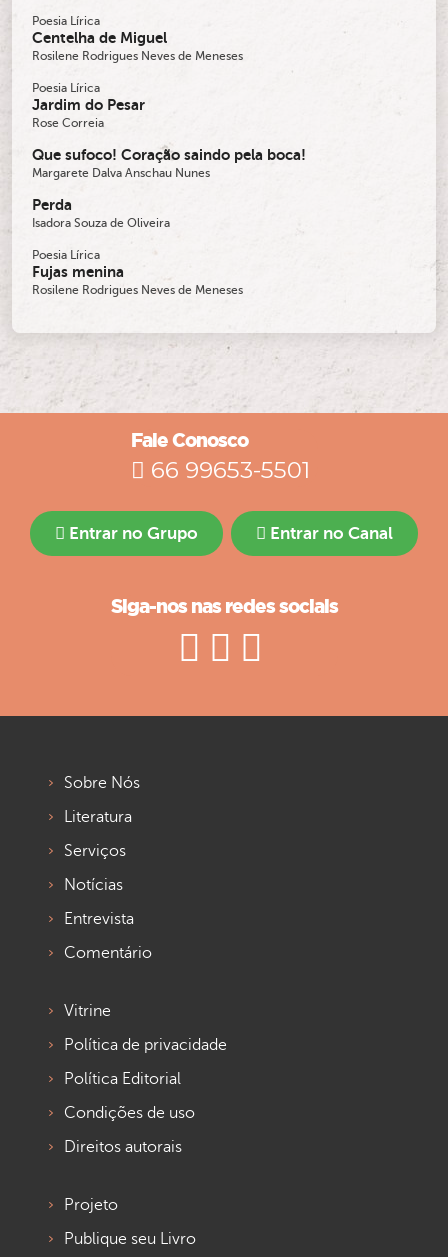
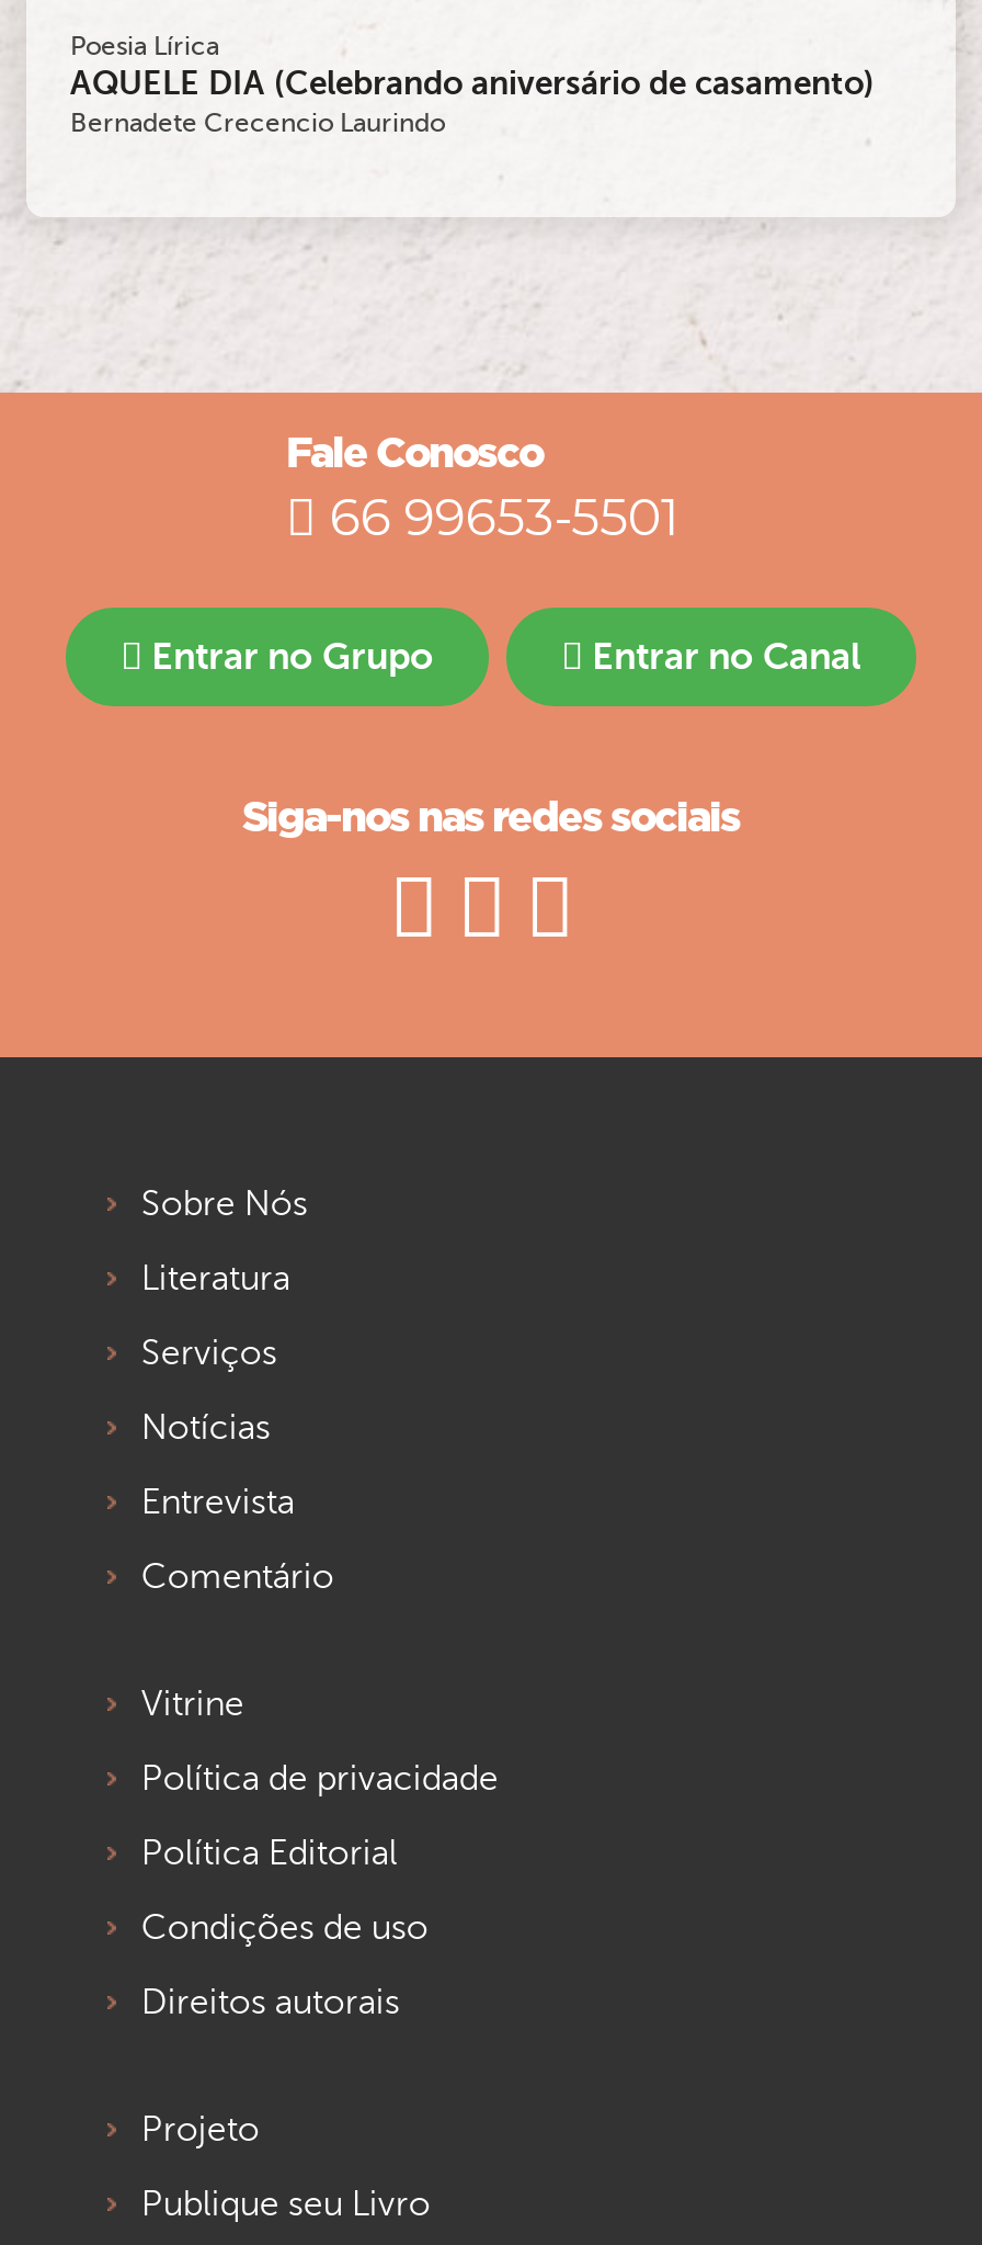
[32,29,306,297] Centelha de Miguel | Rosilene Rodrigues Neves de Meneses | Poesia Lírica | Jardim do Pesar | Rose Correia | Que sufoco! Coração saindo pela boca! | Margarete Dalva Anschau Nunes | Perda | Isadora Souza de Oliveira | Poesia Lírica | Fujas menina | Rosilene Rodrigues Neves de Meneses -> [70,64,875,139] AQUELE DIA (Celebrando aniversário de casamento) | Bernadete Crecencio Laurindo

